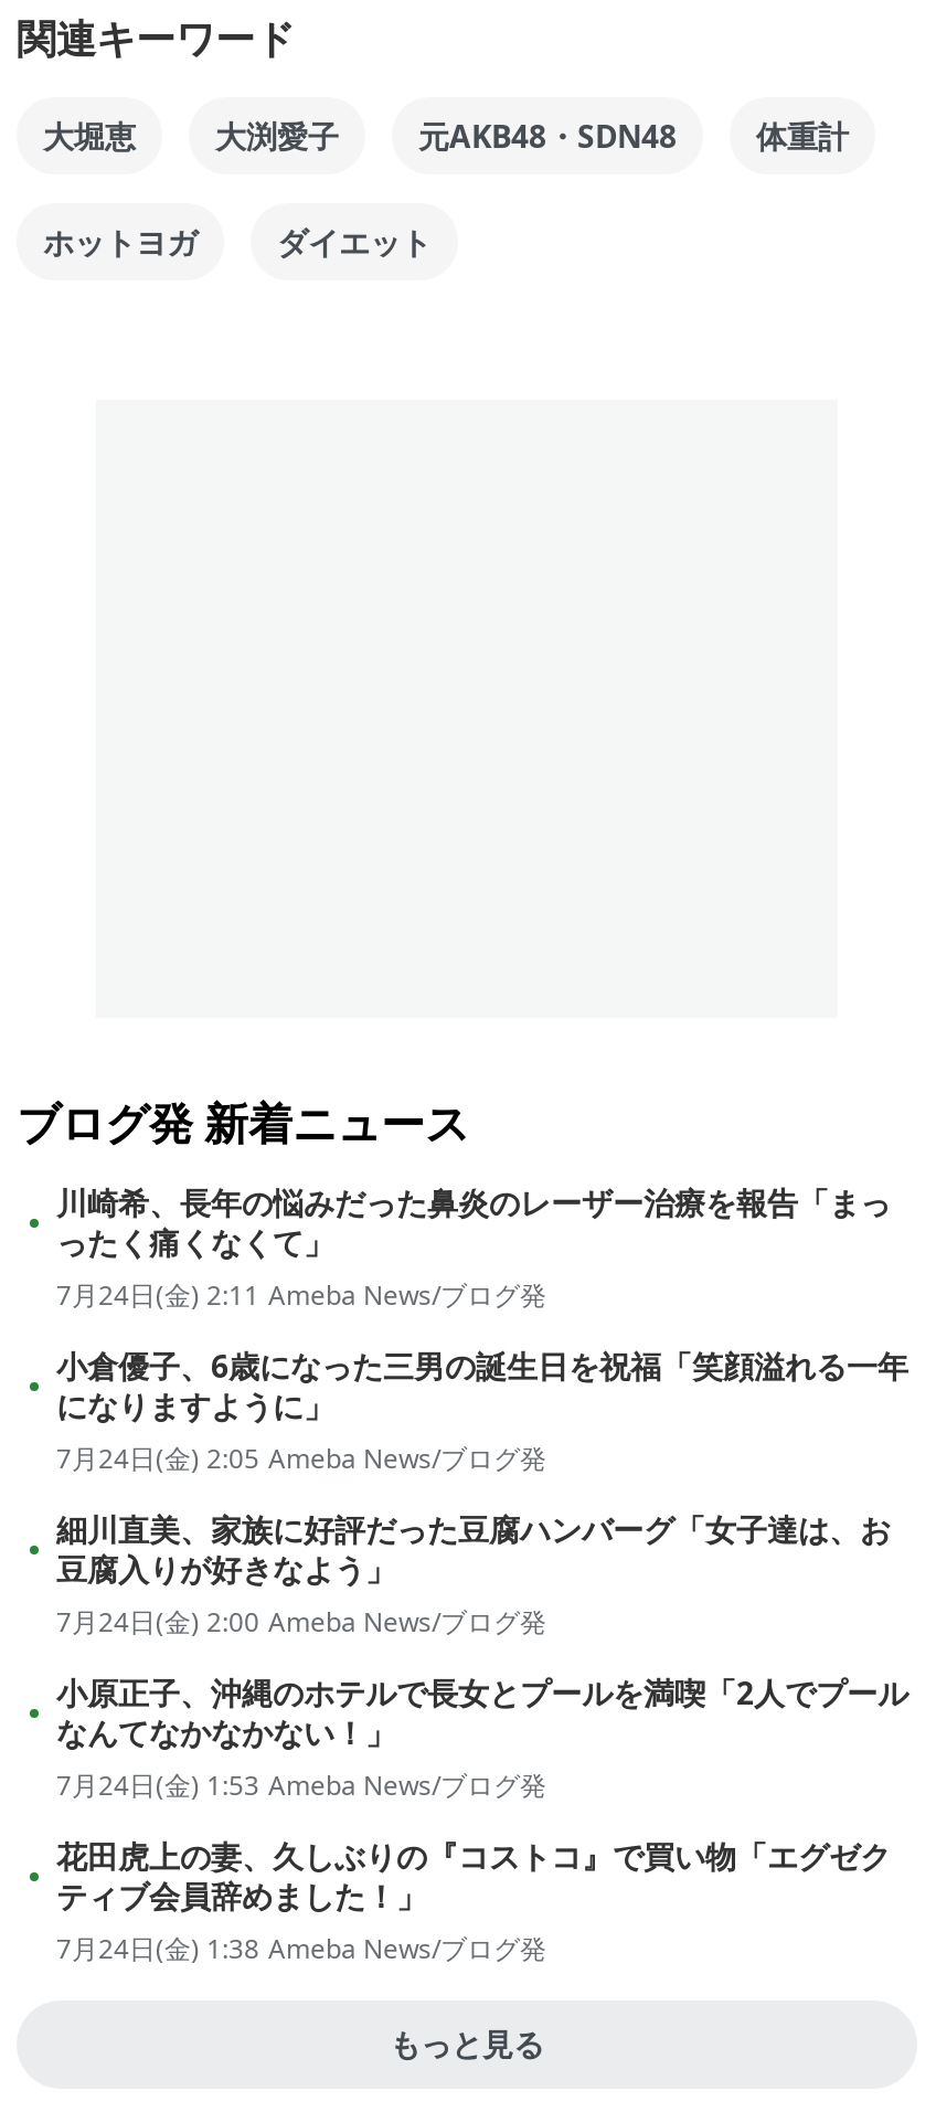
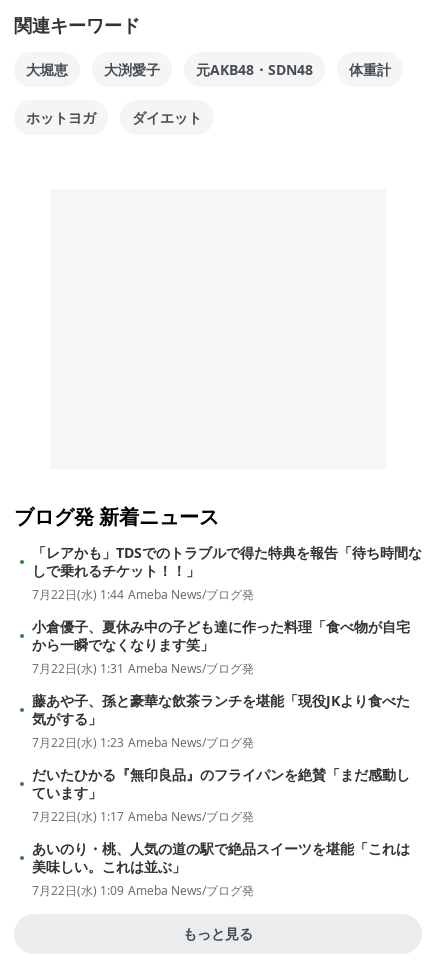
[56,1182,891,1314] 川崎希、長年の悩みだった鼻炎のレーザー治療を報告「まっ | ったく痛くなくて」 | 7月24日(金) 2:11 Ameba News/ブログ発 -> [32,543,422,603] 「レアかも」TDSでのトラブルで得た特典を報告「待ち時間な | しで乗れるチケット！！」 | 7月22日(水) 1:44 Ameba News/ブログ発
[56,1345,908,1477] 小倉優子、6歳になった三男の誕生日を祝福「笑顔溢れる一年 | になりますように」 | 7月24日(金) 2:05 Ameba News/ブログ発 -> [32,617,410,677] 小倉優子、夏休み中の子ども達に作った料理「食べ物が自宅 | から一瞬でなくなります笑」 | 7月22日(水) 1:31 Ameba News/ブログ発
[56,1508,891,1641] 細川直美、家族に好評だった豆腐ハンバーグ「女子達は、お | 豆腐入りが好きなよう」 | 7月24日(金) 2:00 Ameba News/ブログ発 -> [32,691,410,751] 藤あや子、孫と豪華な飲茶ランチを堪能「現役JKより食べた | 気がする」 | 7月22日(水) 1:23 Ameba News/ブログ発
[56,1672,908,1804] 小原正子、沖縄のホテルで長女とプールを満喫「2人でプール | なんてなかなかない！」 | 7月24日(金) 1:53 Ameba News/ブログ発 -> [32,765,410,825] だいたひかる『無印良品』のフライパンを絶賛「まだ感動し | ています」 | 7月22日(水) 1:17 Ameba News/ブログ発
[56,1835,891,1968] 花田虎上の妻、久しぶりの『コストコ』で買い物「エグゼク | ティブ会員辞めました！」 | 7月24日(金) 1:38 Ameba News/ブログ発 -> [32,839,410,899] あいのり・桃、人気の道の駅で絶品スイーツを堪能「これは | 美味しい。これは並ぶ」 | 7月22日(水) 1:09 Ameba News/ブログ発

